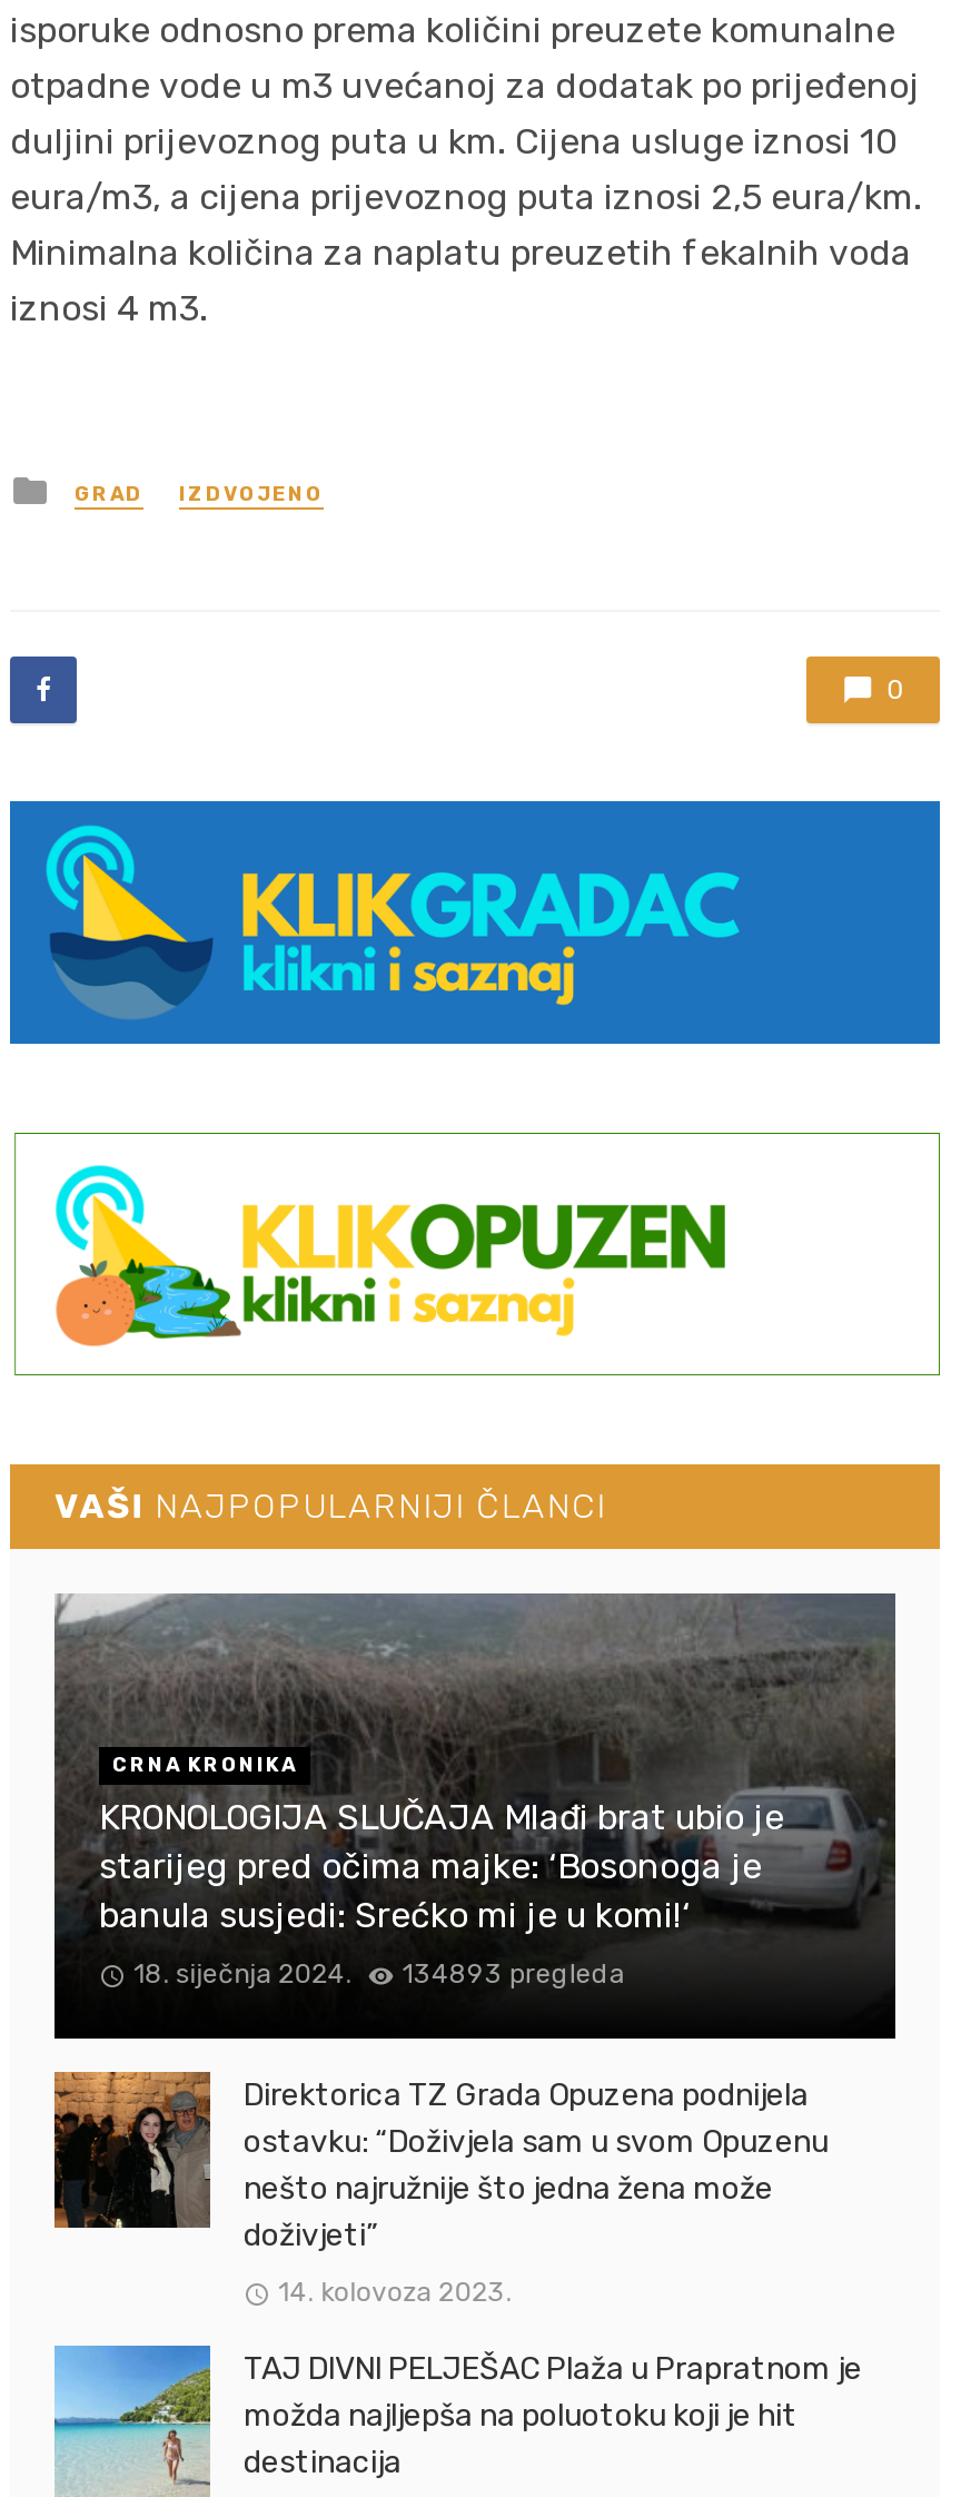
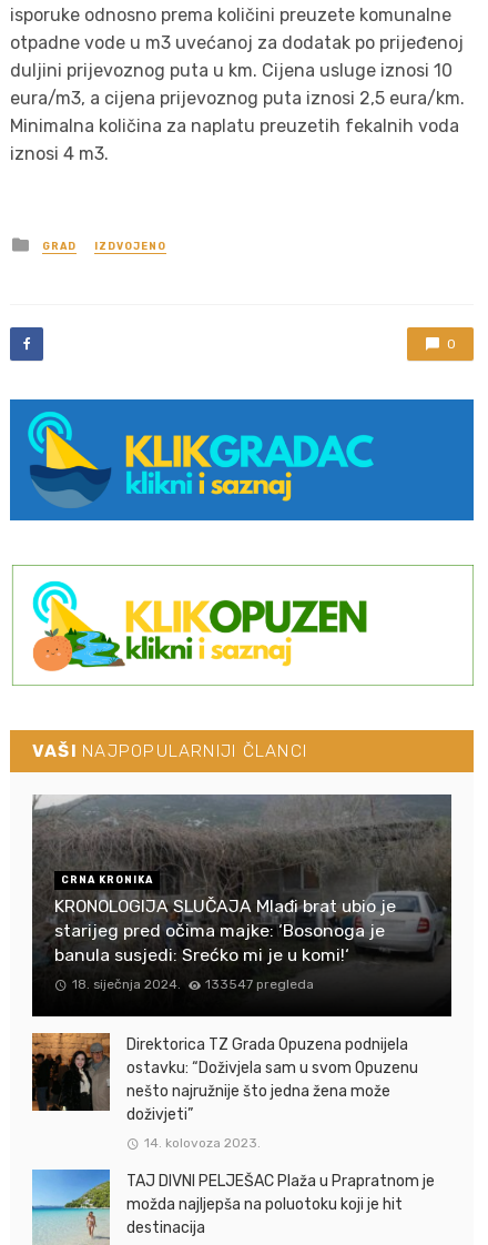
[134,1959,625,1990] 18. siječnja 2024. 134893 pregleda -> [72,977,314,992] 18. siječnja 2024. 133547 pregleda

